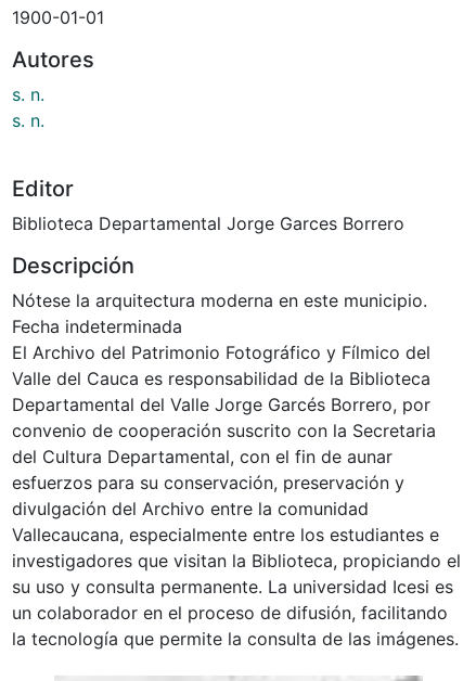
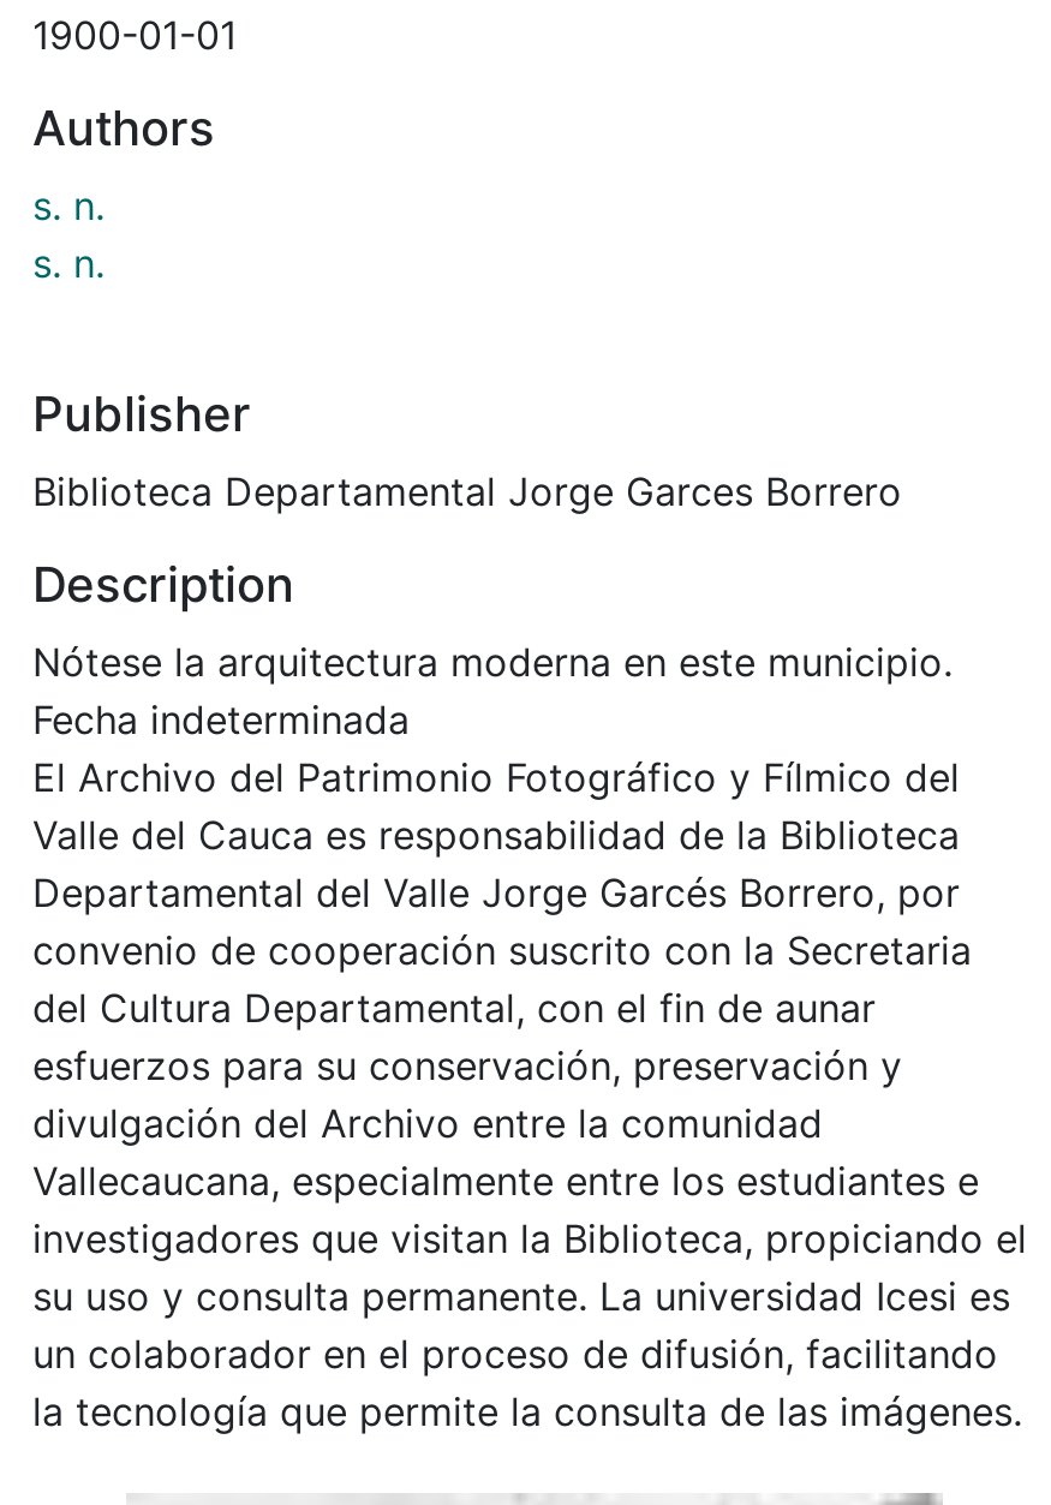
[12,47,94,73] Autores -> [32,99,215,157] Authors
[12,176,74,202] Editor -> [32,385,251,443] Publisher
[12,253,134,279] Descripción -> [32,556,294,614] Description

